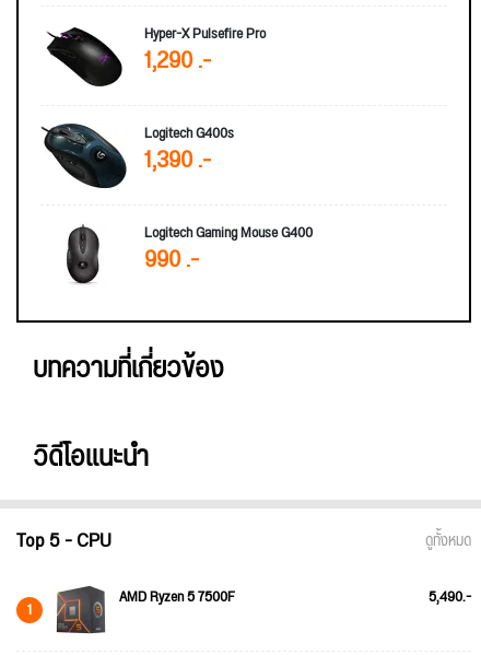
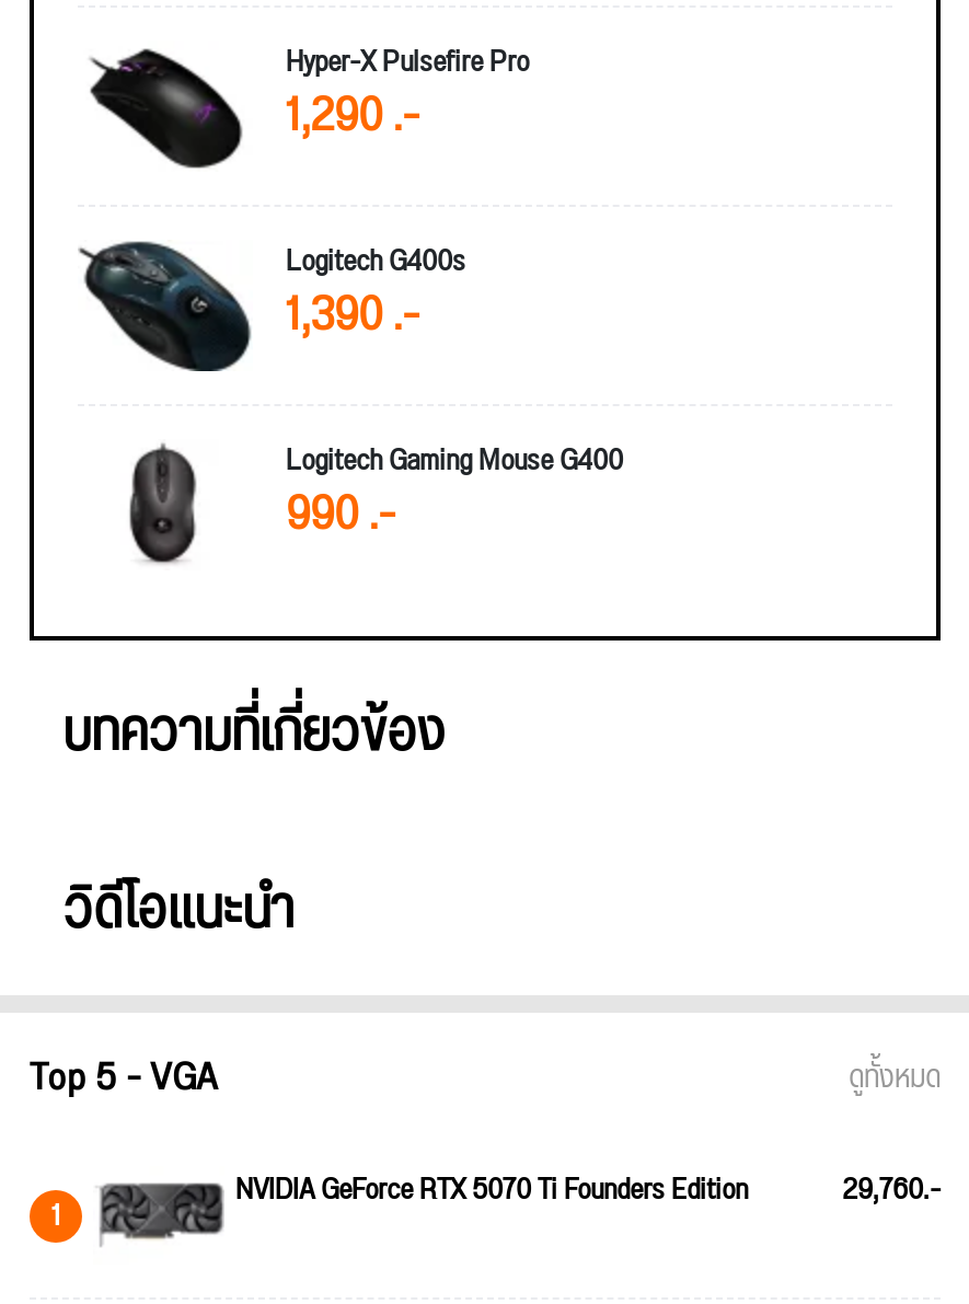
[16,522,112,560] Top 5 - CPU -> [30,1039,218,1116] Top 5 - VGA
[51,583,471,634] [image] | AMD Ryzen 5 7500F | 5,490.- -> [97,1162,941,1262] [image] | NVIDIA GeForce RTX 5070 Ti Founders Edition | 29,760.-

